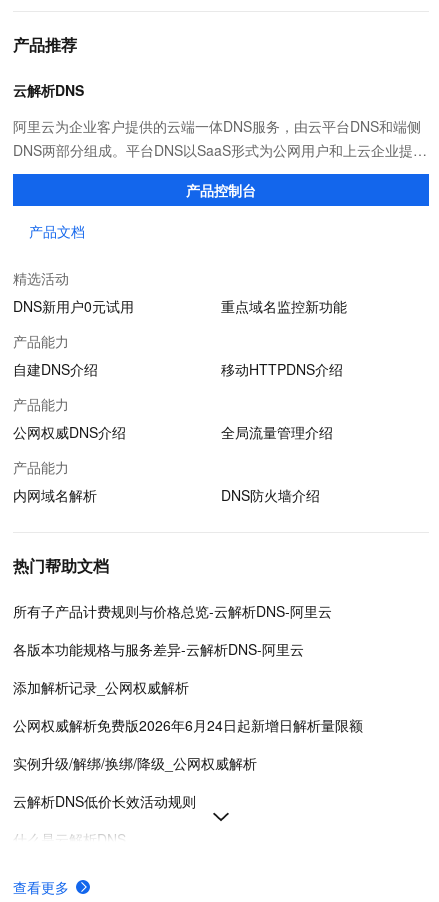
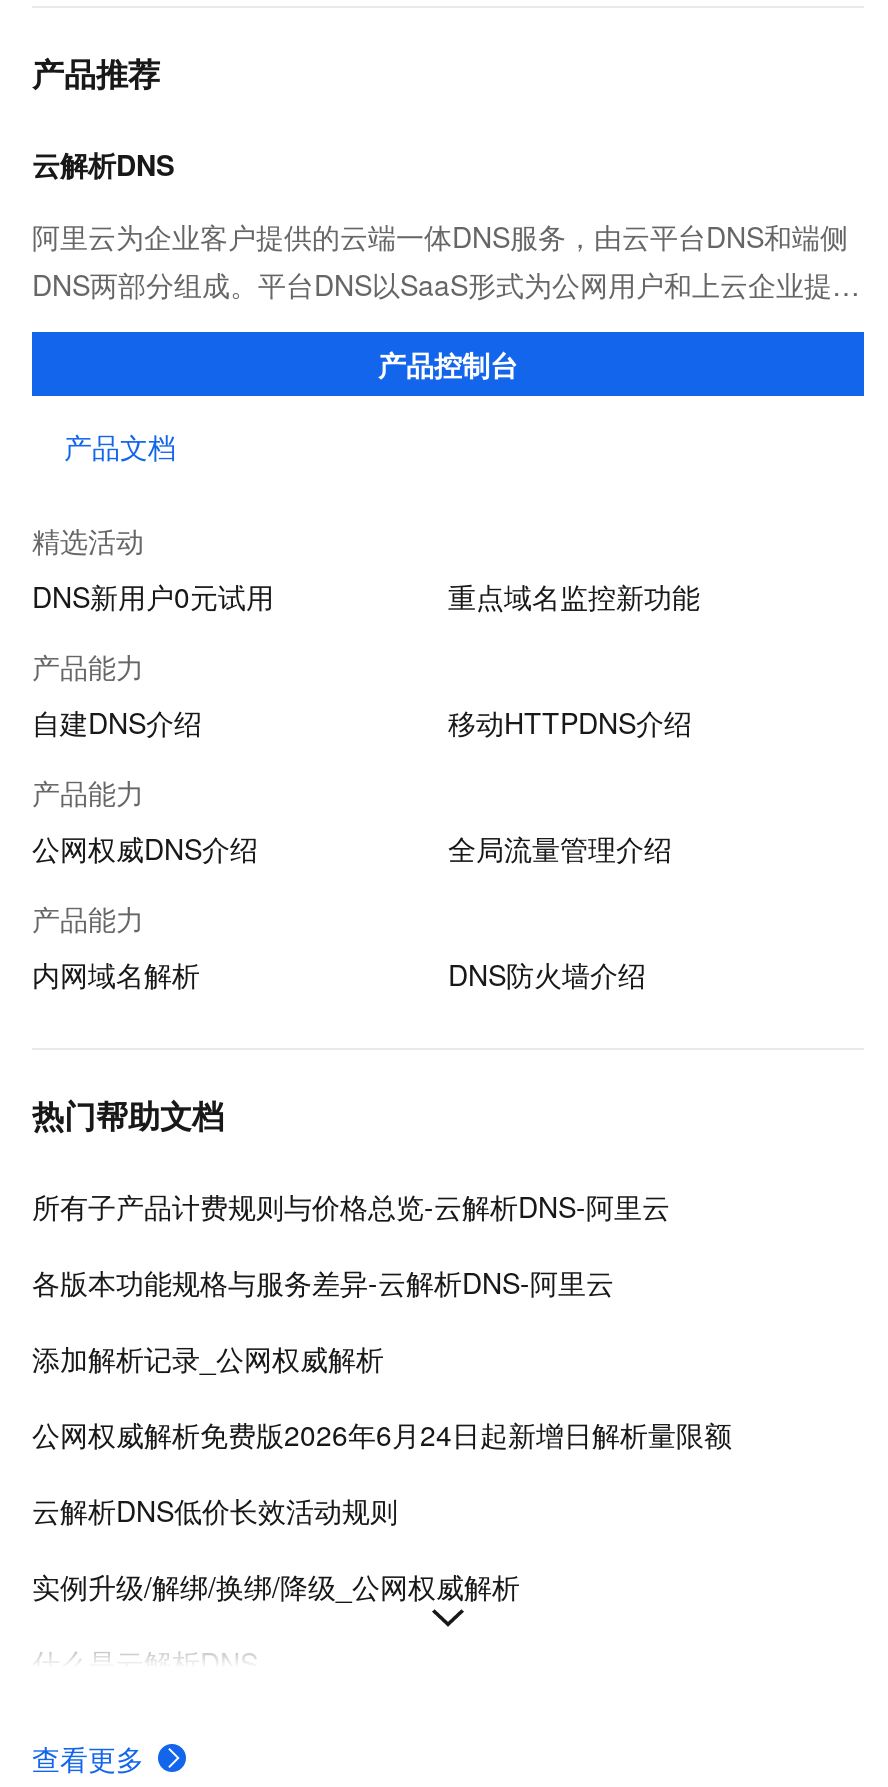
moved [13,753,257,773] -> [32,1566,520,1606]: 实例升级/解绑/换绑/降级_公网权威解析
moved [13,791,196,811] -> [32,1490,398,1530]: 云解析DNS低价长效活动规则

